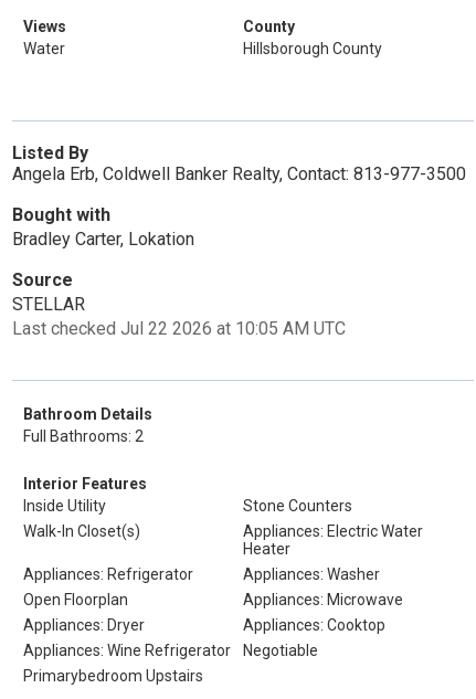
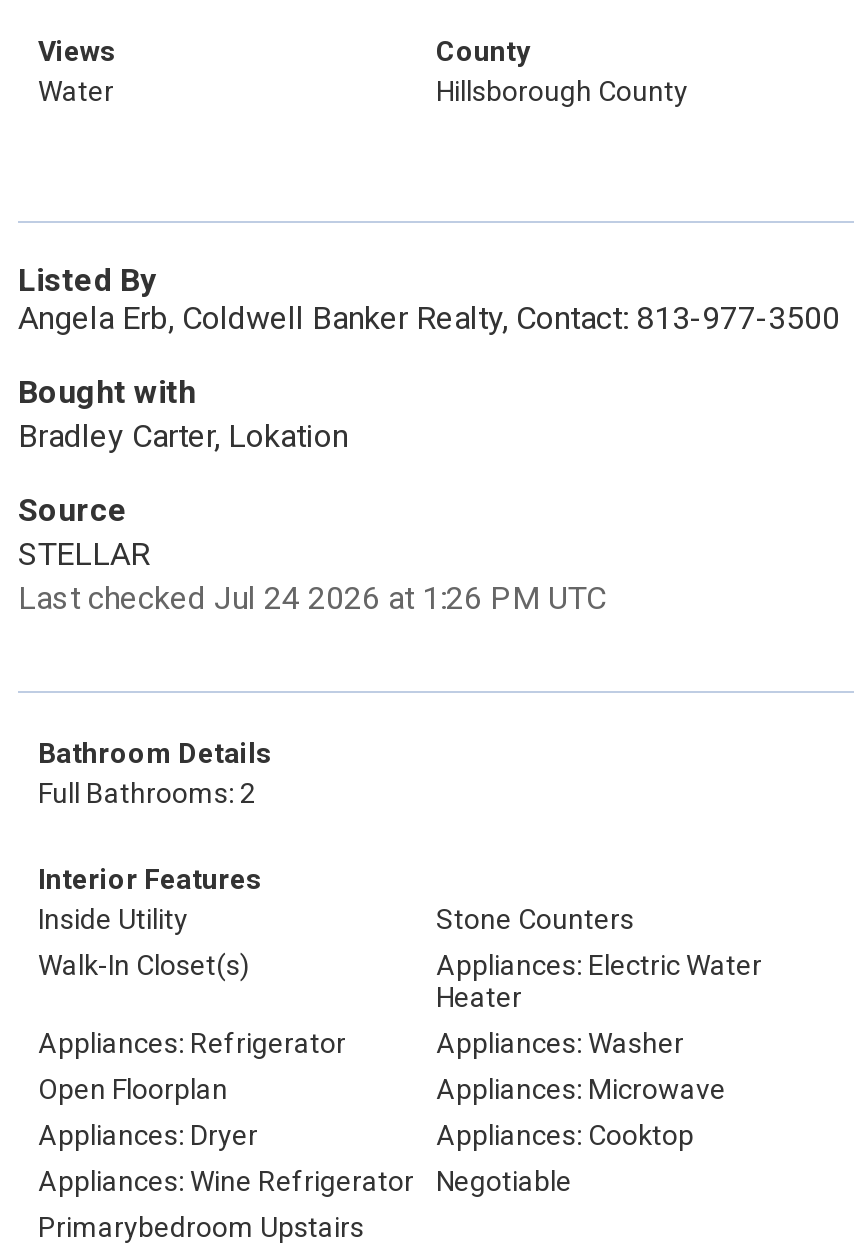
[12,318,346,339] Last checked Jul 22 2026 at 10:05 AM UTC -> [18,579,606,617] Last checked Jul 24 2026 at 1:26 PM UTC

